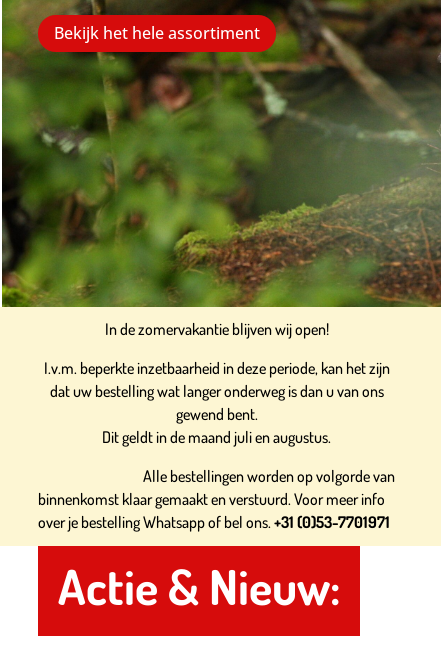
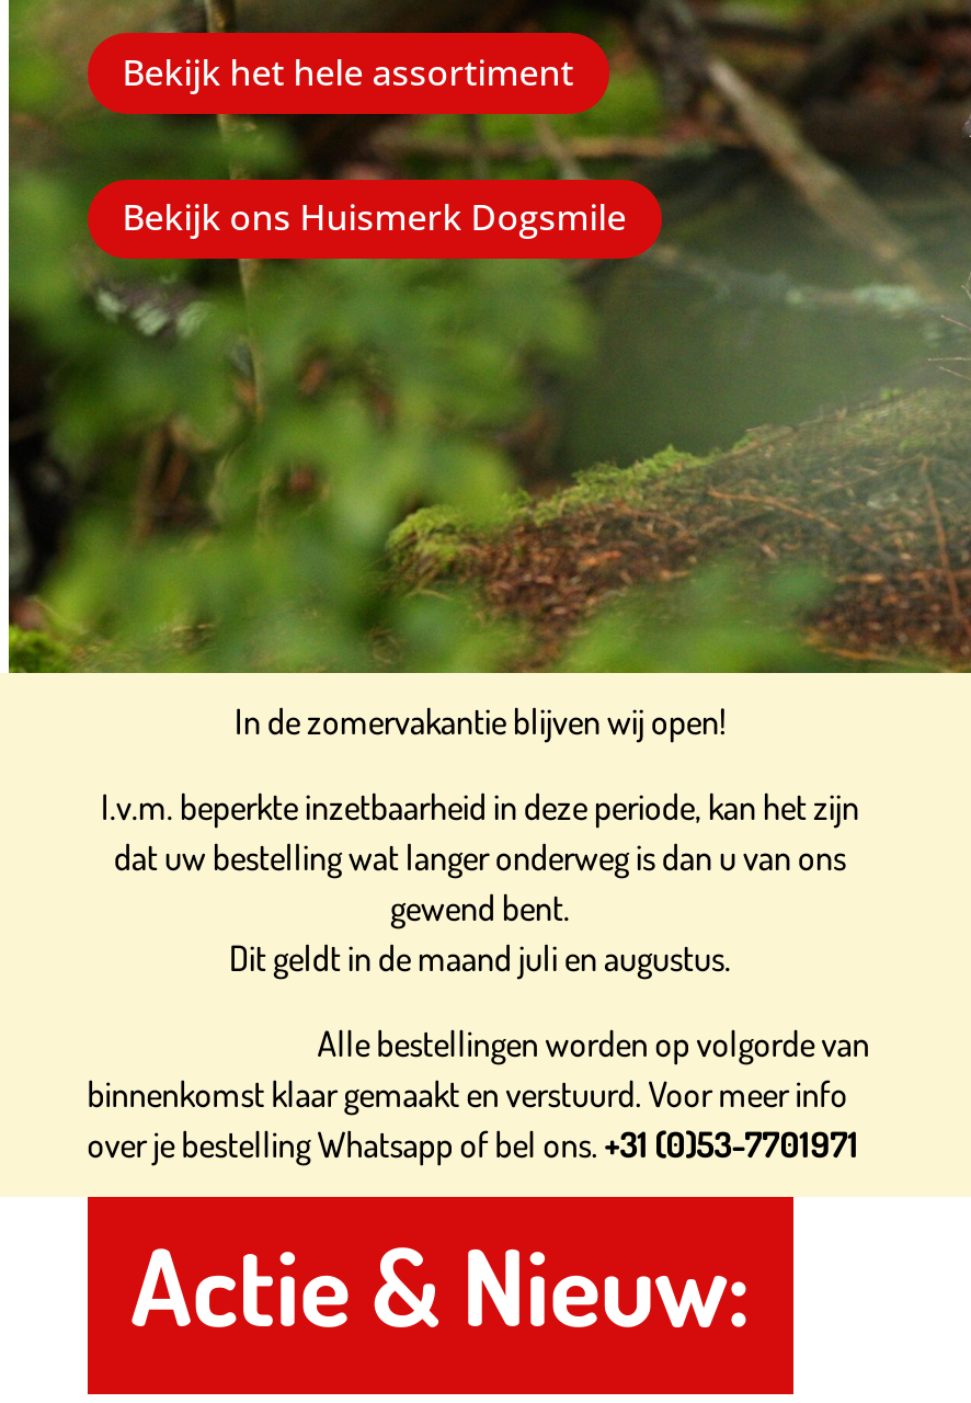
none -> [122,194,626,242] Bekijk ons Huismerk Dogsmile

